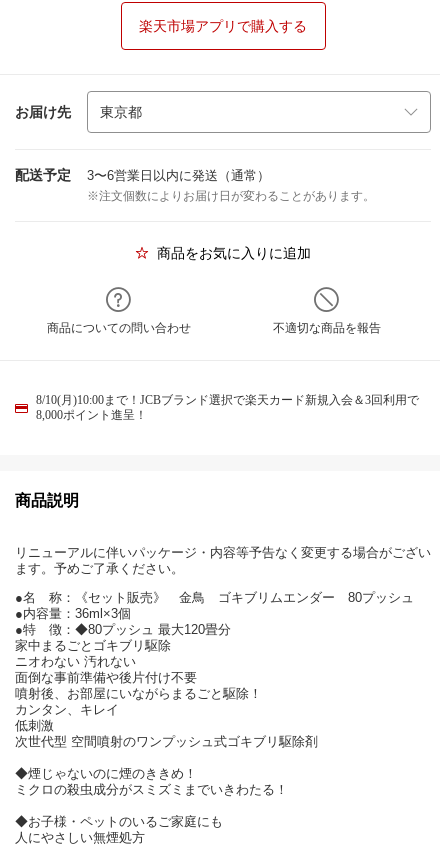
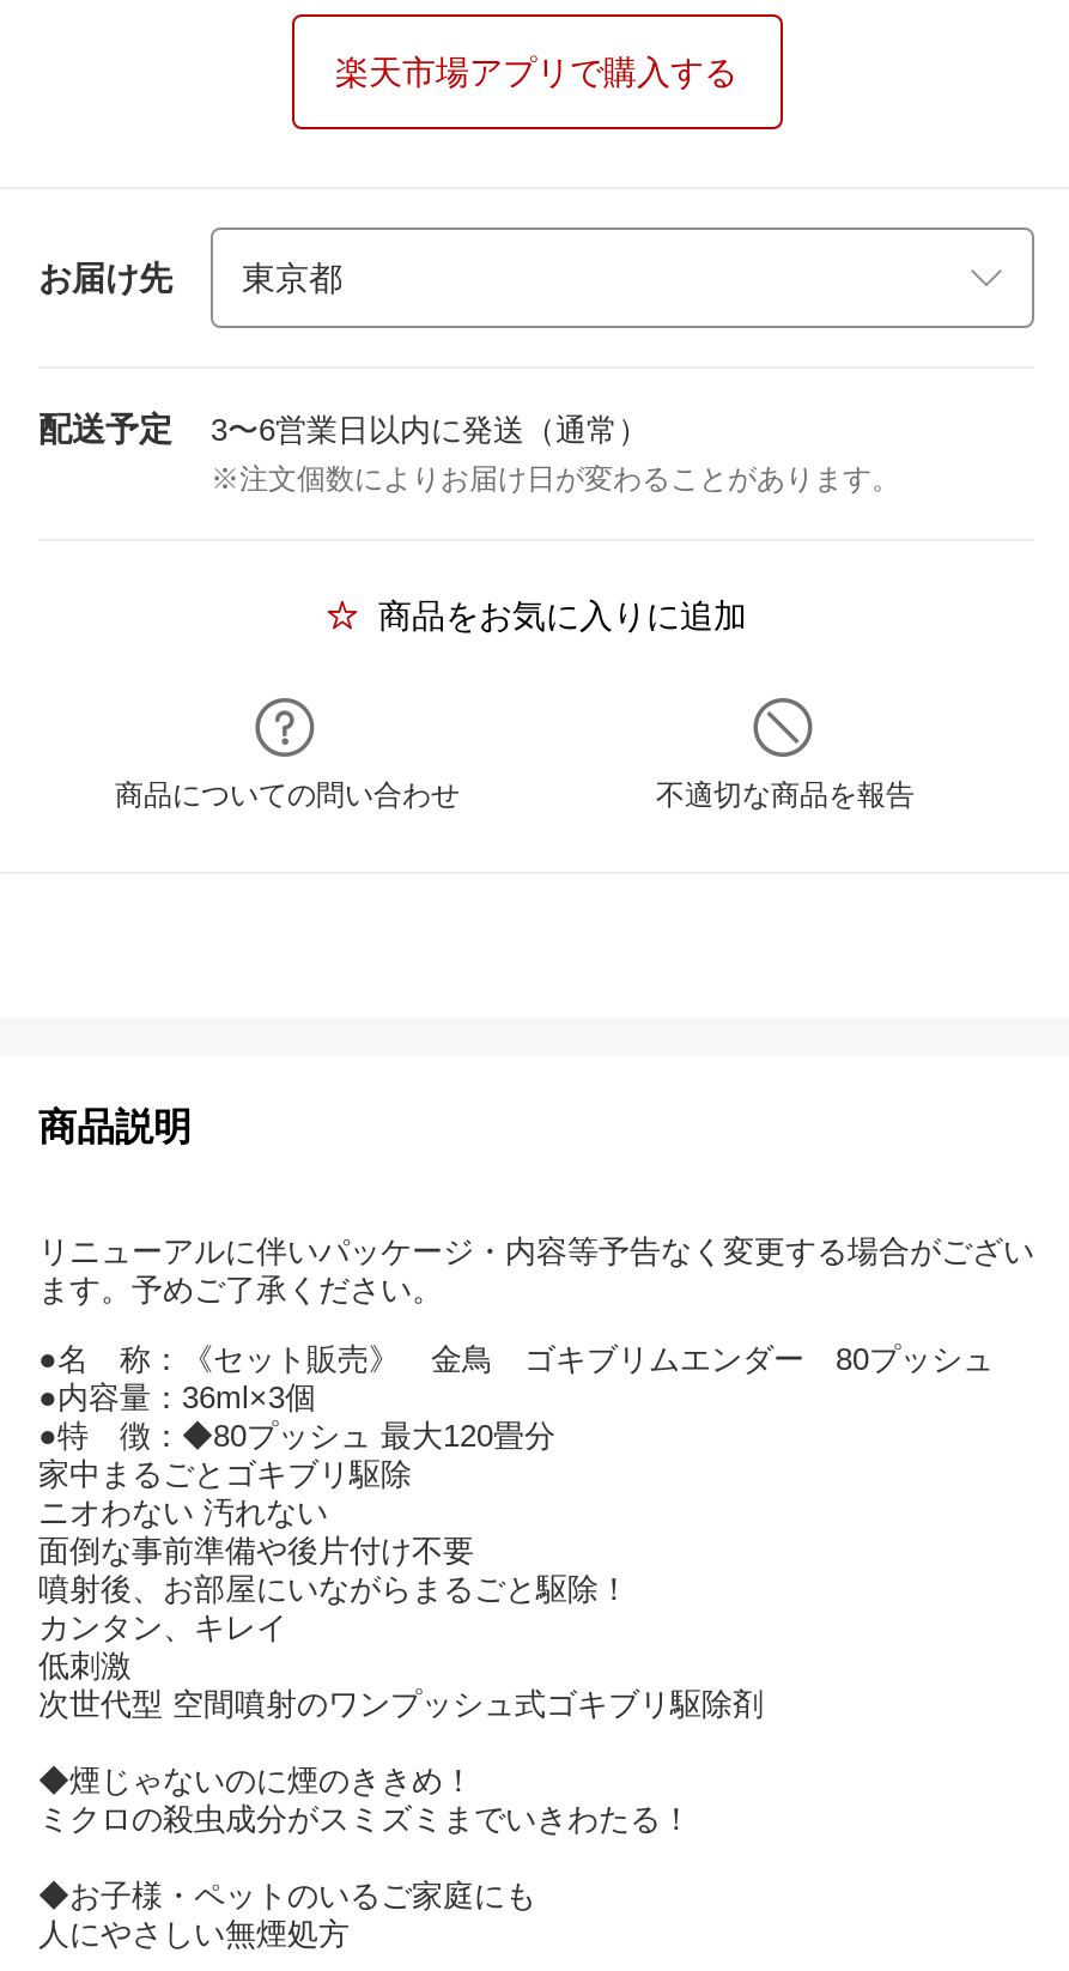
[36,393,419,422] 8/10(月)10:00まで！JCBブランド選択で楽天カード新規入会＆3回利用で | 8,000ポイント進呈！ -> none

